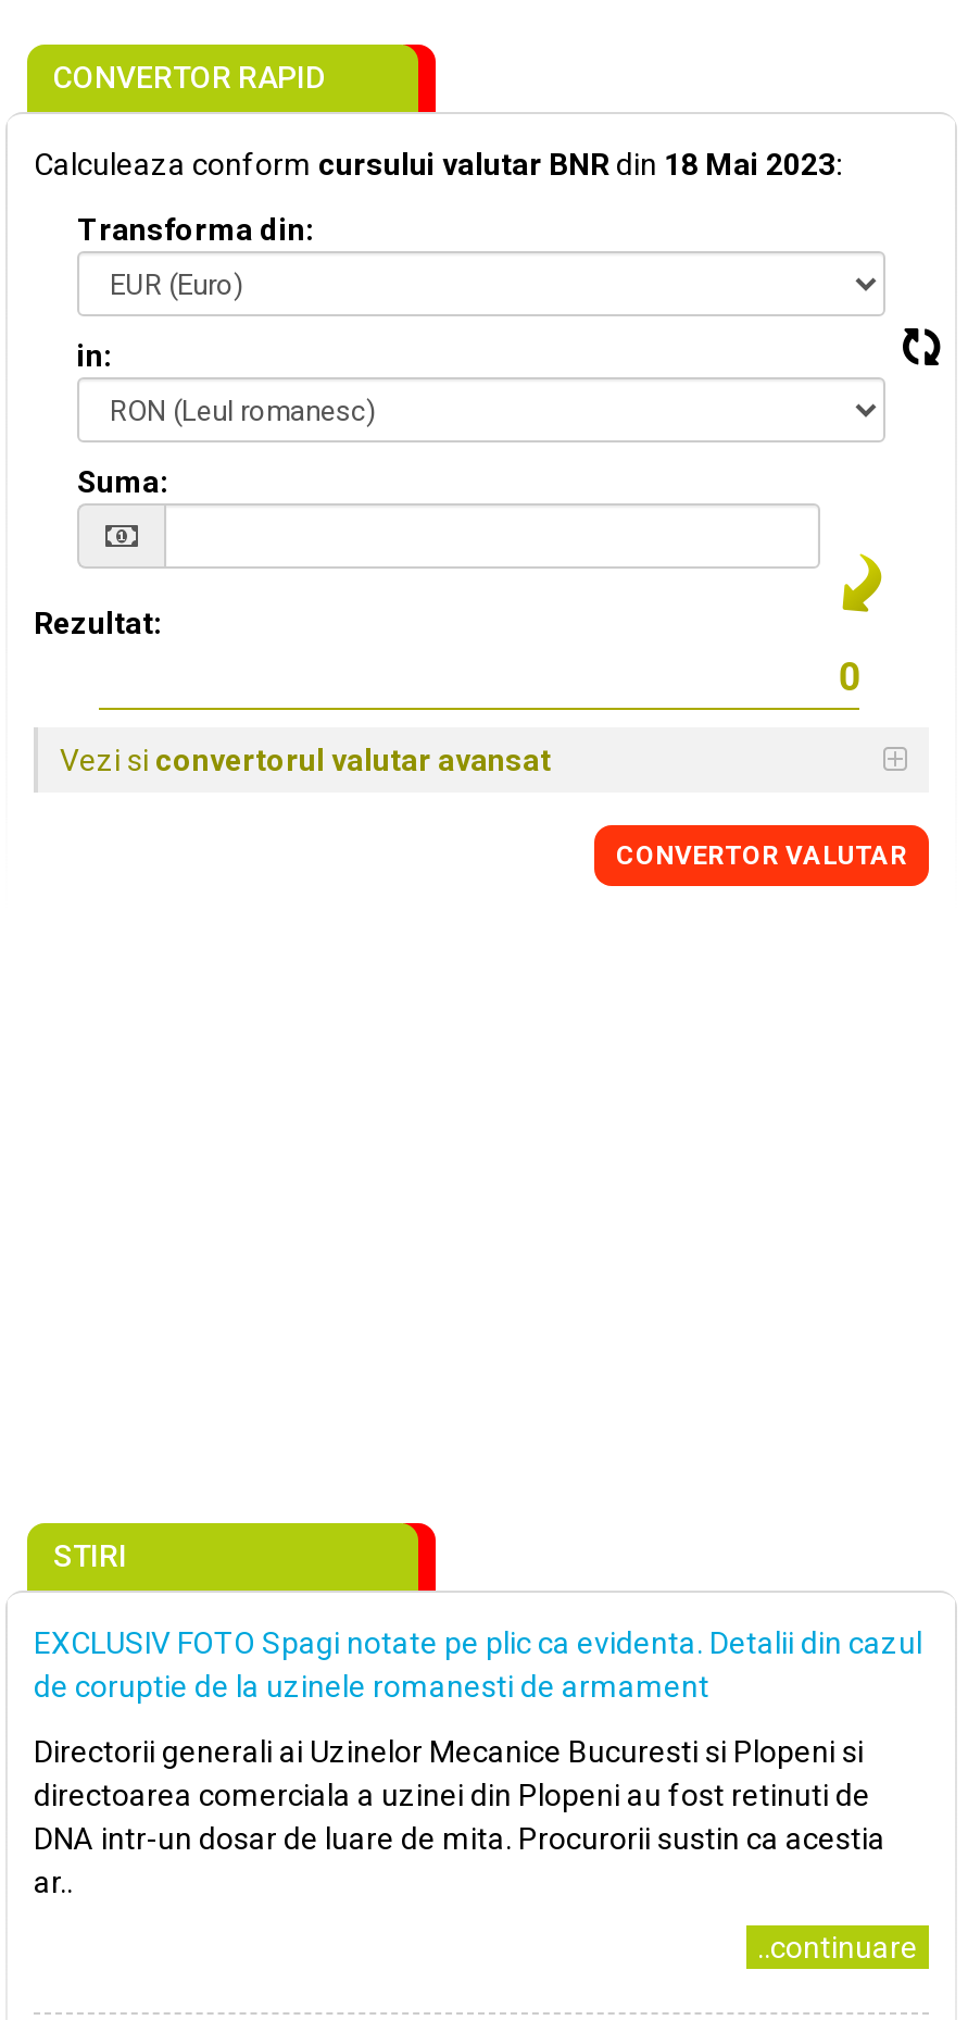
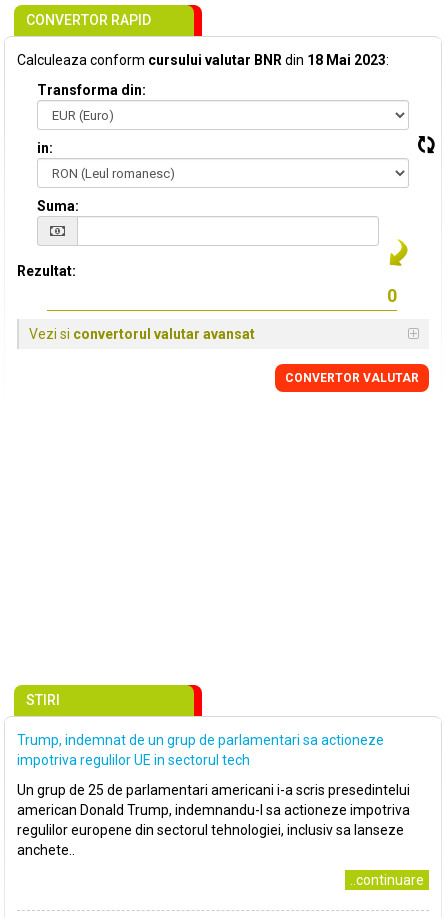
[34,1625,922,1704] EXCLUSIV FOTO Spagi notate pe plic ca evidenta. Detalii din cazul | de coruptie de la uzinele romanesti de armament -> [17,732,384,768] Trump, indemnat de un grup de parlamentari sa actioneze | impotriva regulilor UE in sectorul tech
[34,1734,885,1899] Directorii generali ai Uzinelor Mecanice Bucuresti si Plopeni si | directoarea comerciala a uzinei din Plopeni au fost retinuti de | DNA intr-un dosar de luare de mita. Procurorii sustin ca acestia | ar.. -> [17,782,410,858] Un grup de 25 de parlamentari americani i-a scris presedintelui | american Donald Trump, indemnandu-l sa actioneze impotriva | regulilor europene din sectorul tehnologiei, inclusiv sa lanseze | anchete..

